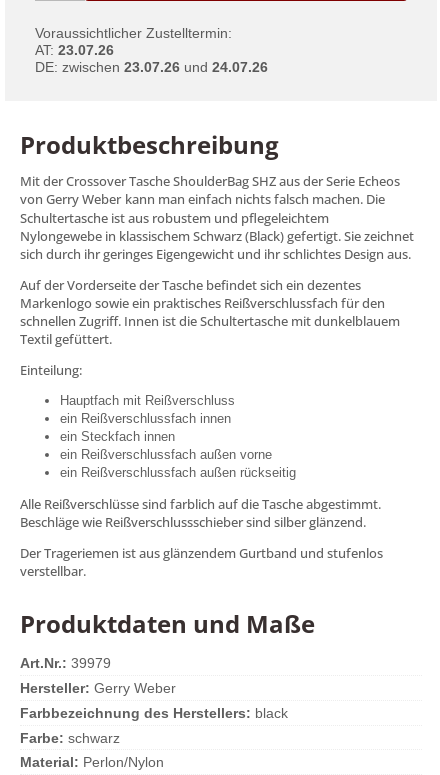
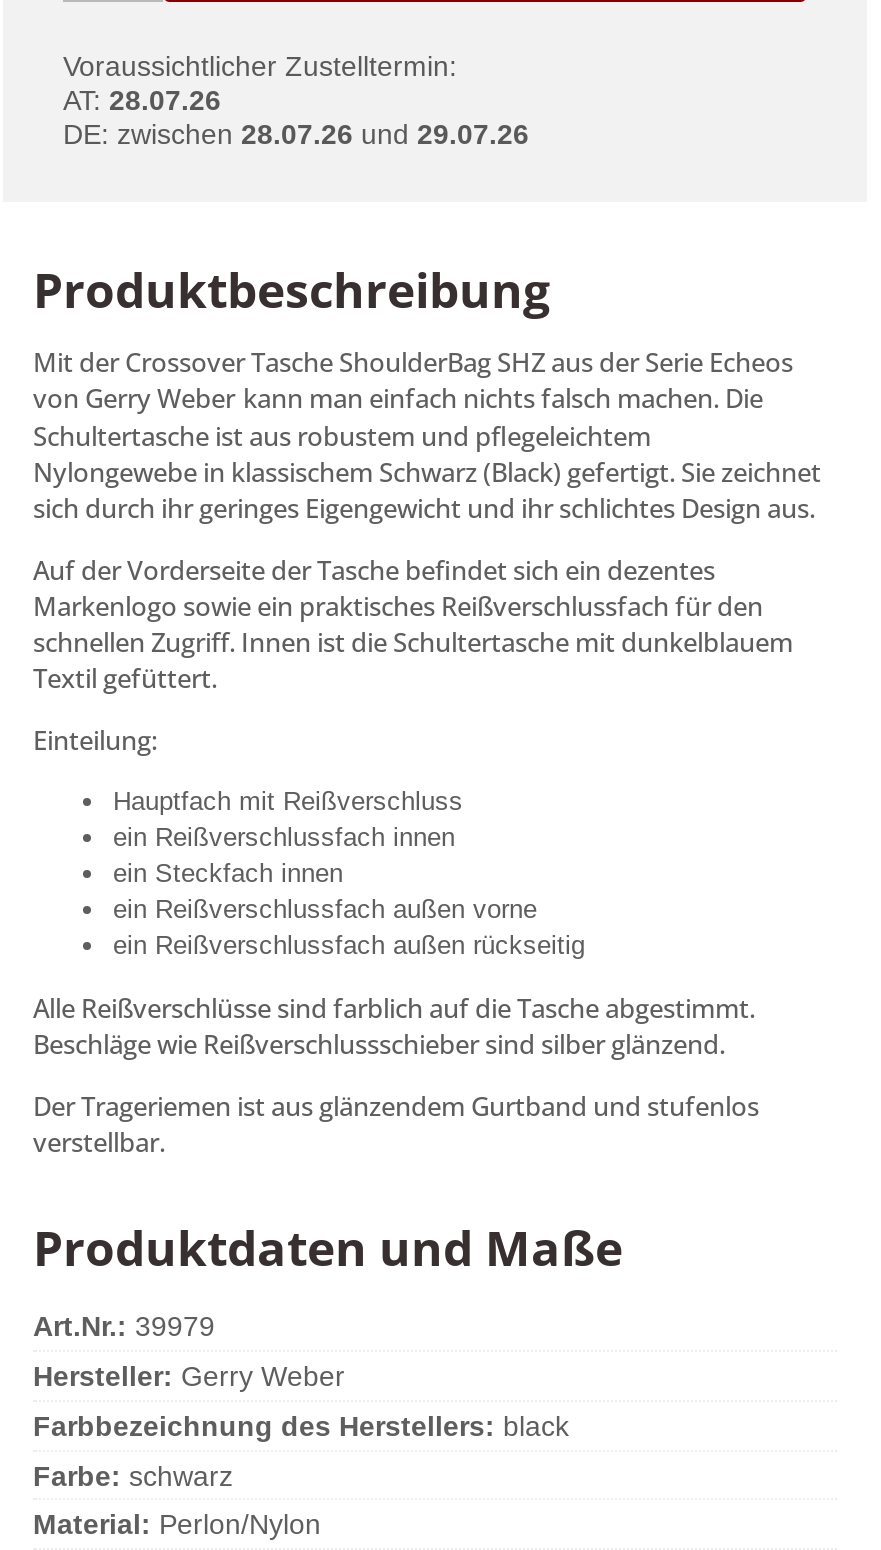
[35,42,114,58] AT: 23.07.26 -> [63,84,221,116] AT: 28.07.26
[35,59,268,75] DE: zwischen 23.07.26 und 24.07.26 -> [63,118,529,150] DE: zwischen 28.07.26 und 29.07.26

